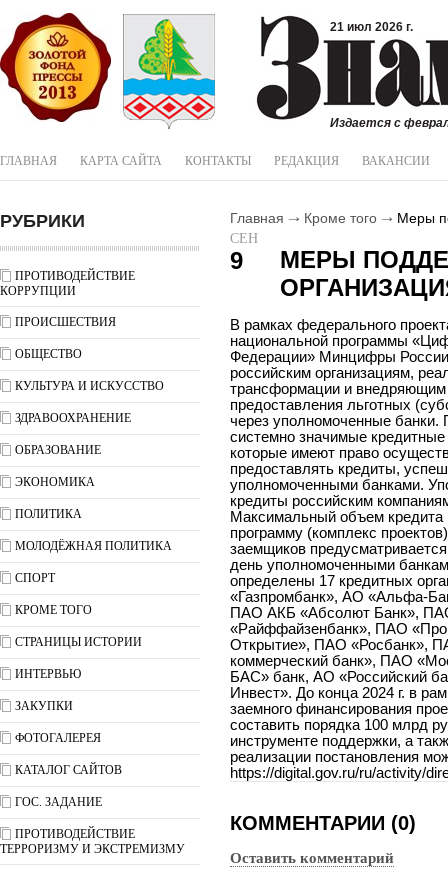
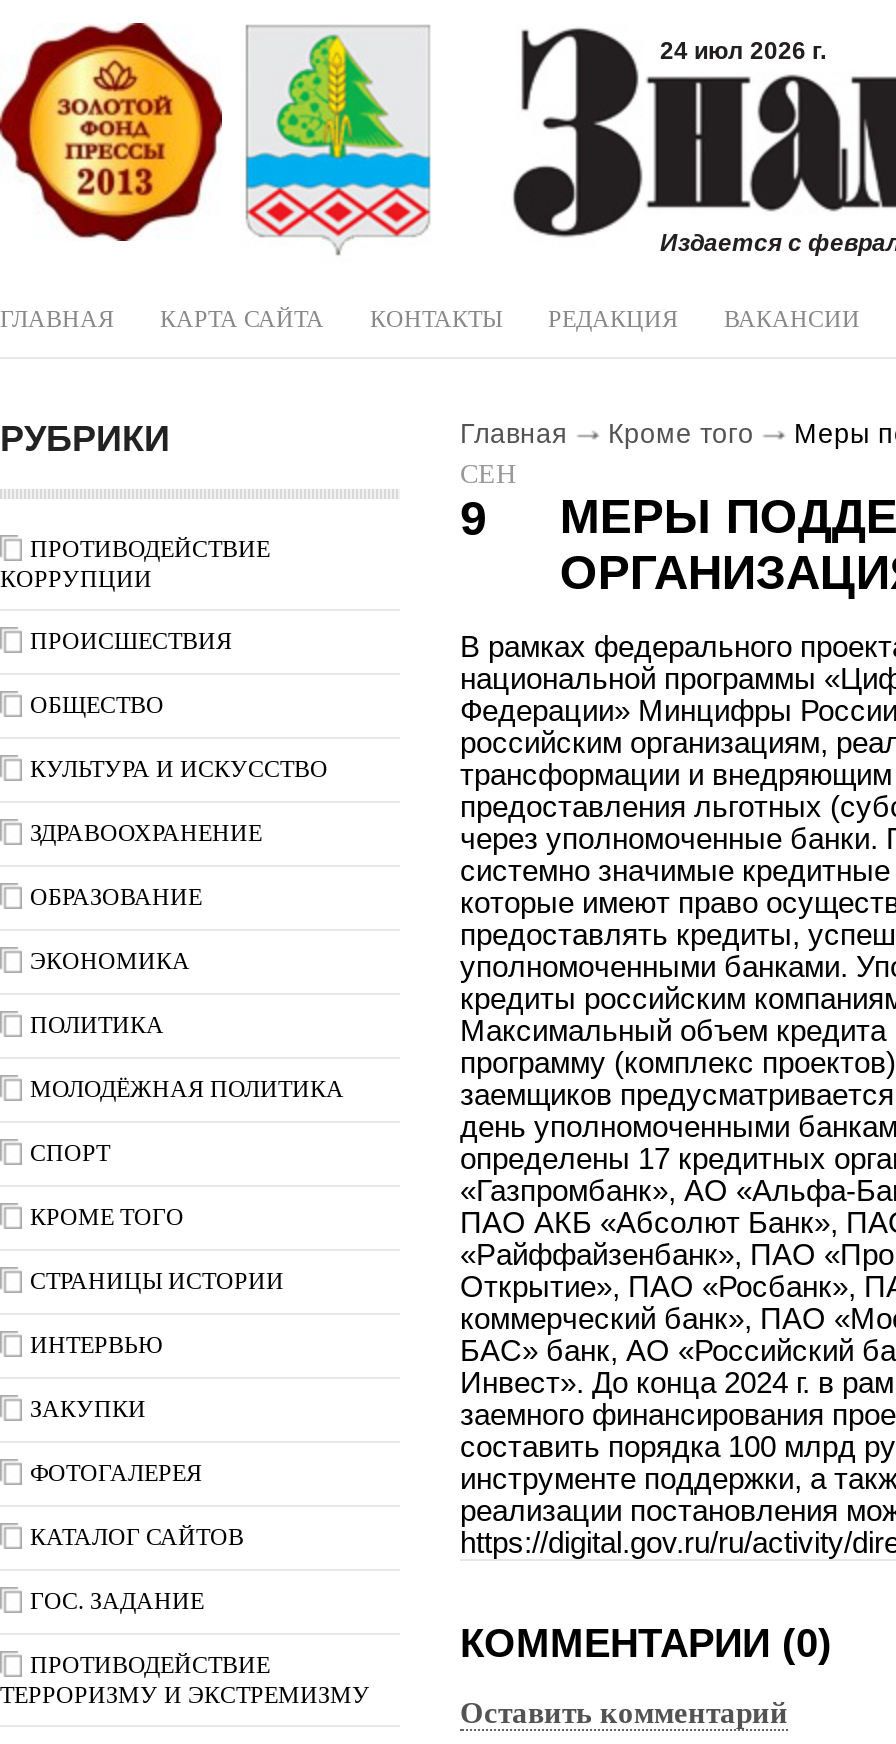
[330,20,413,34] 21 июл 2026 г. -> [660,37,826,65] 24 июл 2026 г.

